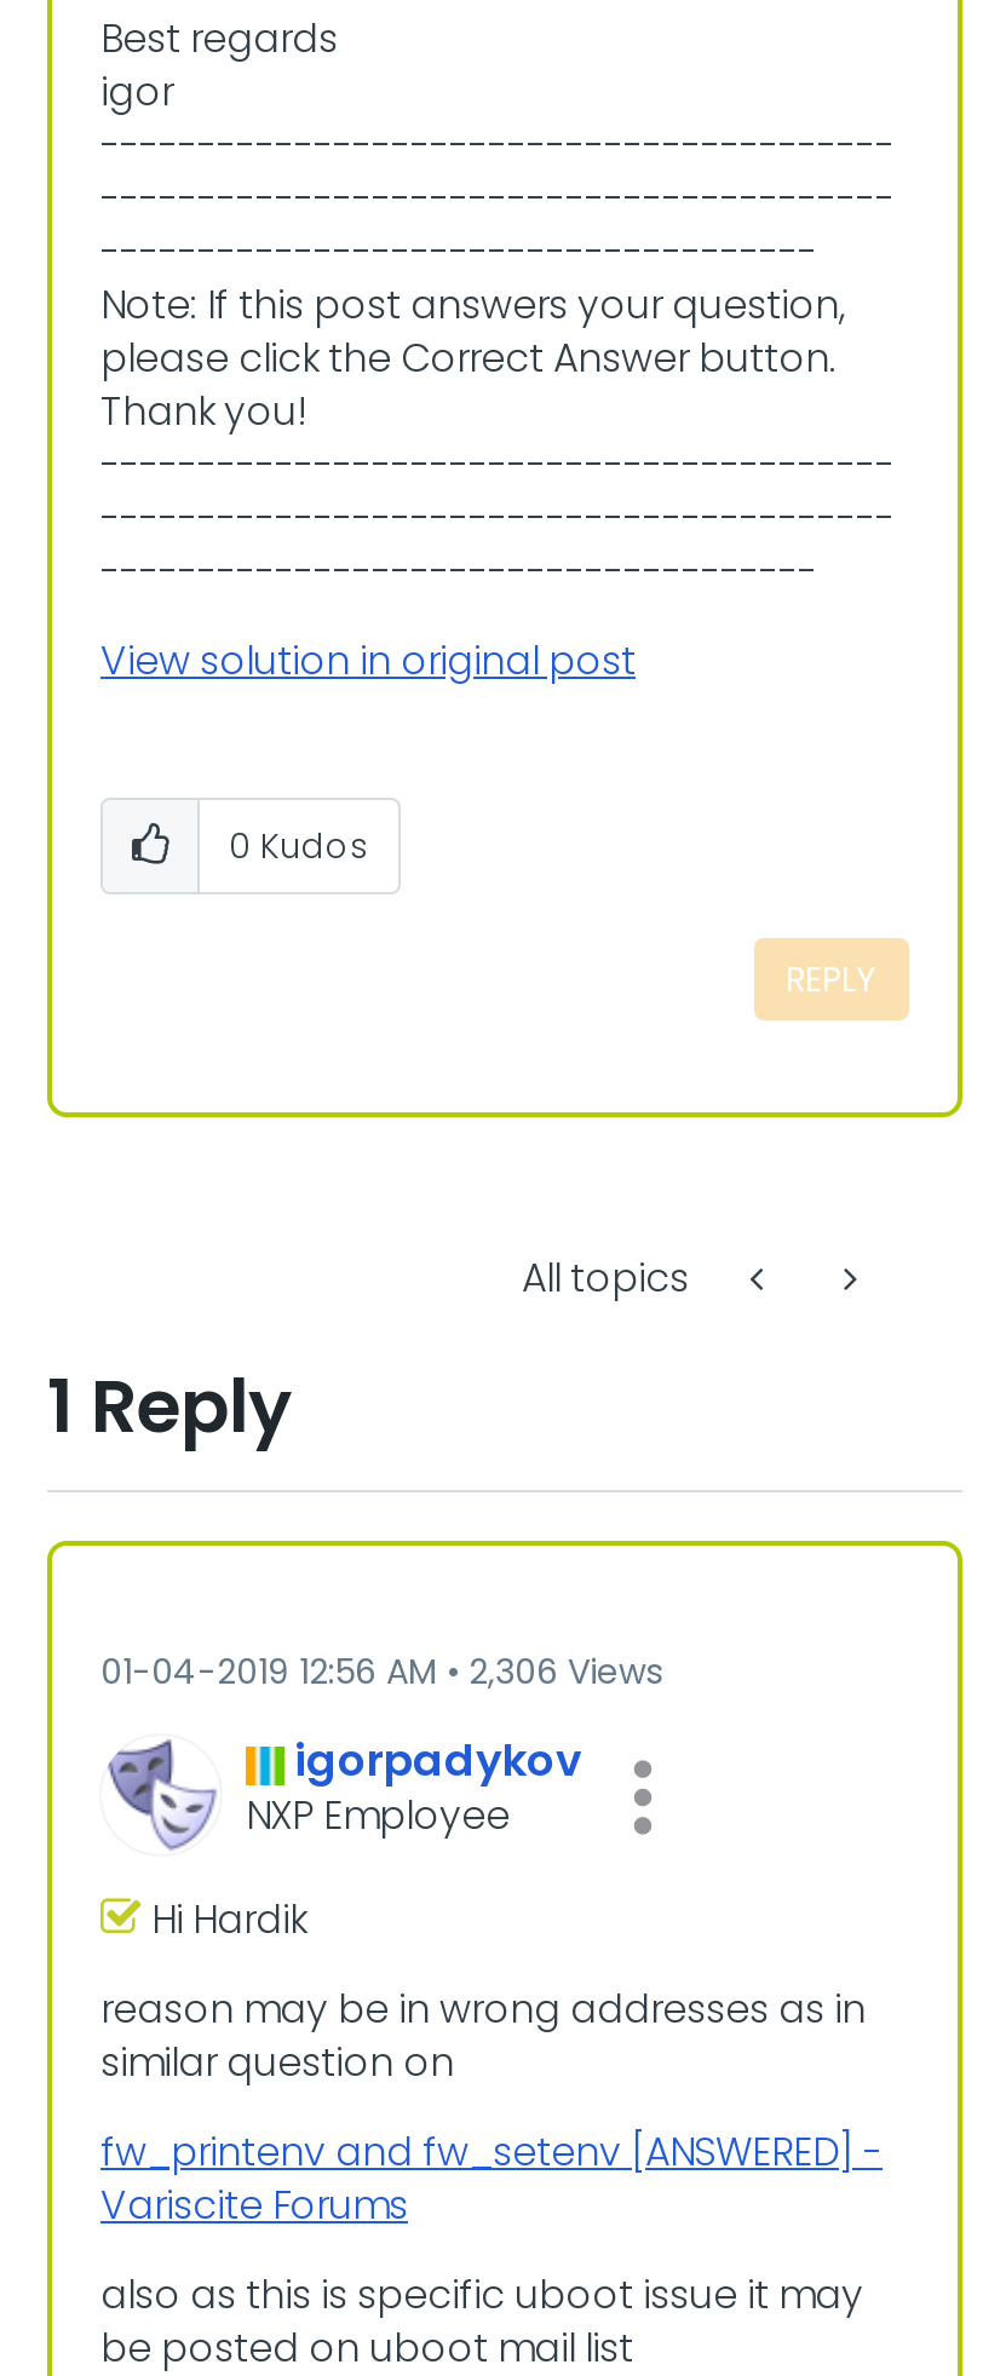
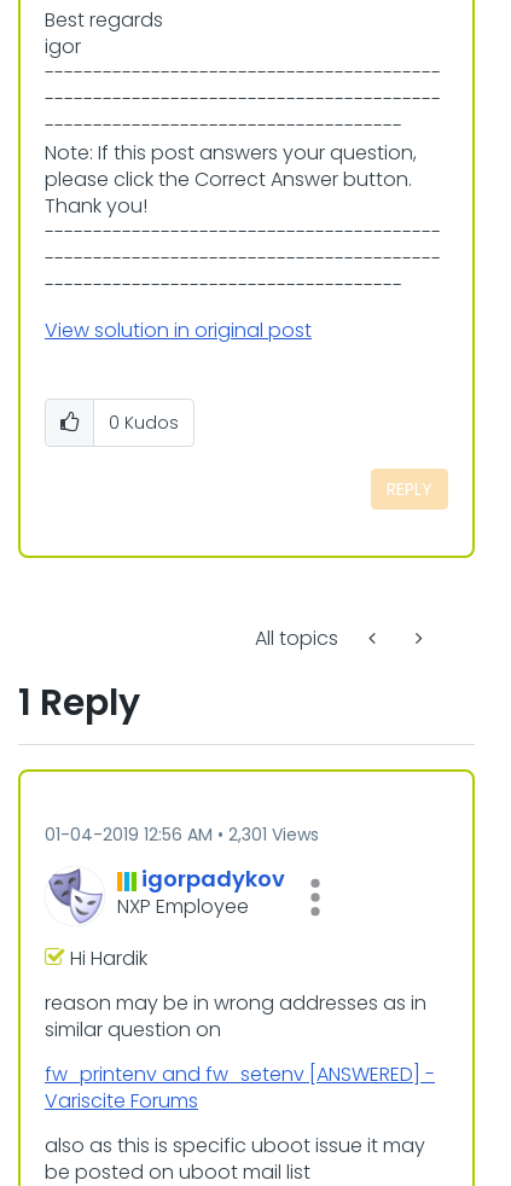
[100,1647,662,1696] 01-04-2019 12:56 AM 2,306 Views -> [45,822,319,847] 01-04-2019 12:56 AM 2,301 Views

